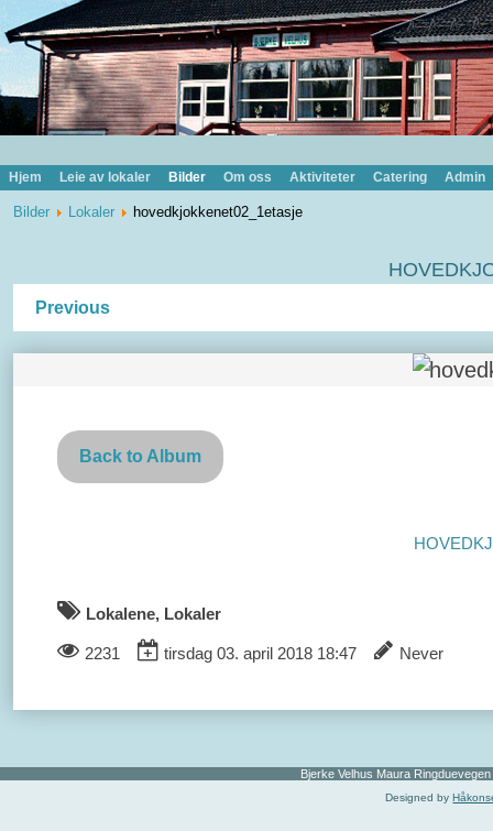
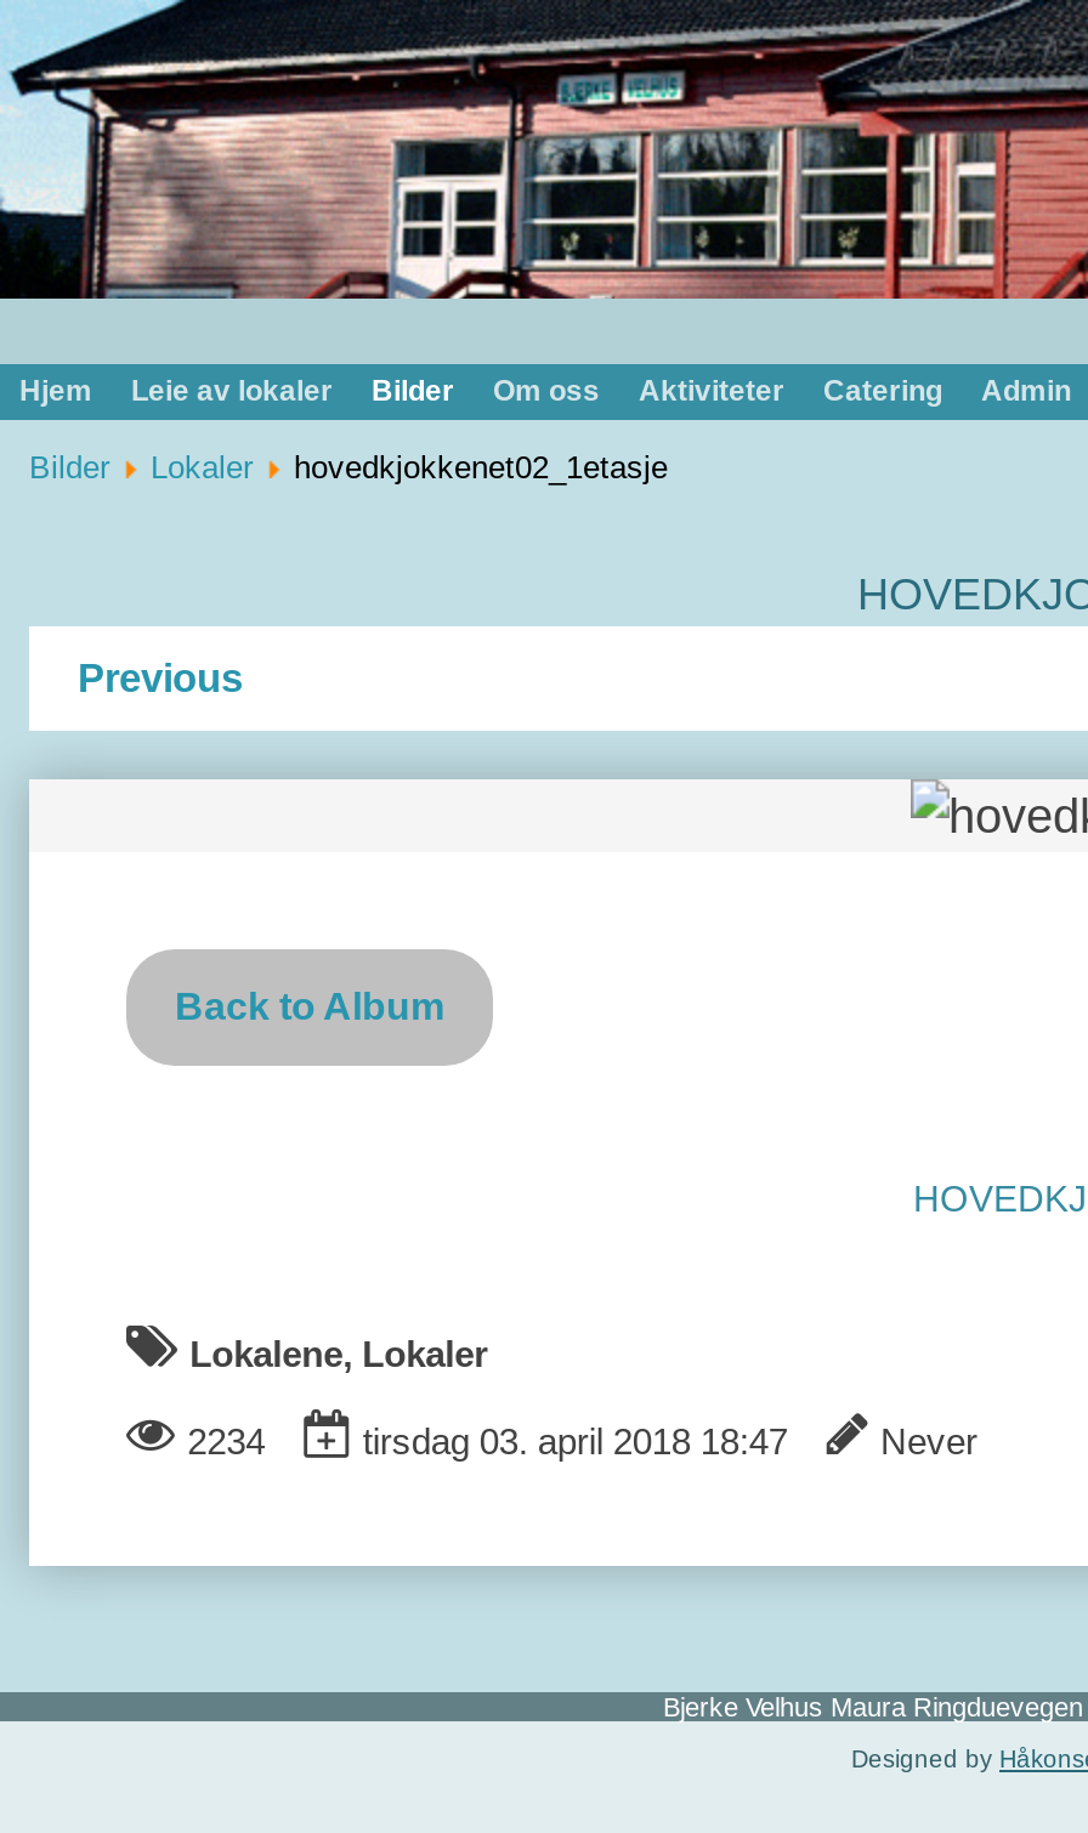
[85,644,125,663] 2231 -> [187,1420,275,1462] 2234

